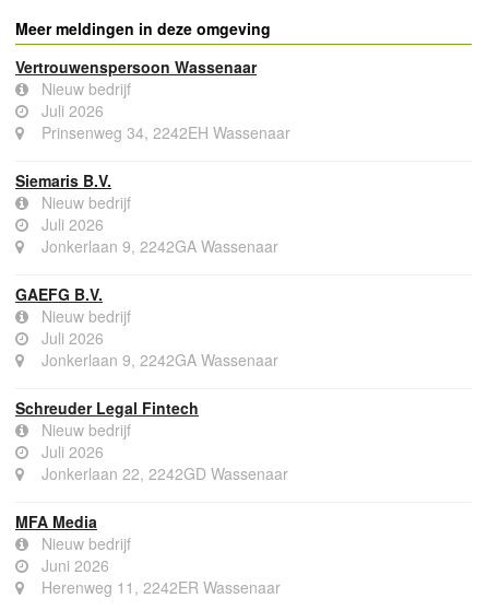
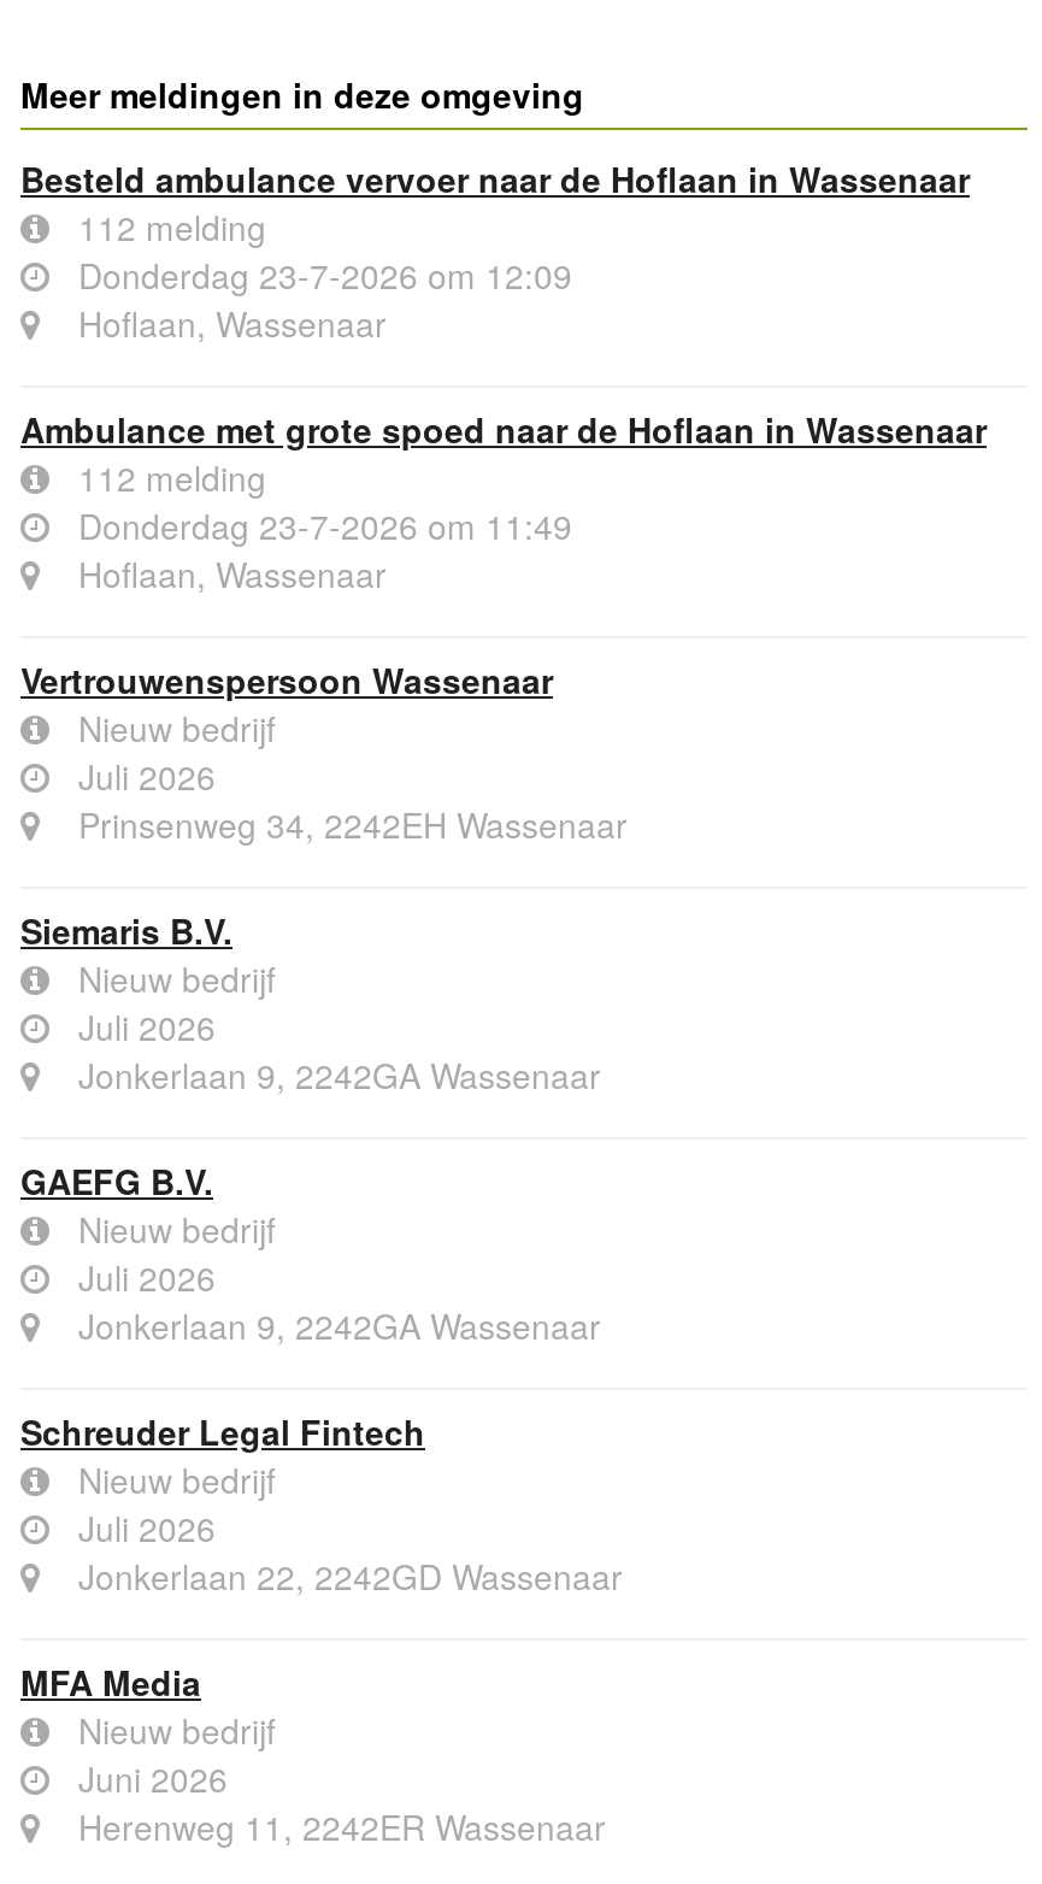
none -> [20,154,987,597] Besteld ambulance vervoer naar de Hoflaan in Wassenaar | 112 melding | Donderdag 23-7-2026 om 12:09 | Hoflaan, Wassenaar | Ambulance met grote spoed naar de Hoflaan in Wassenaar | 112 melding | Donderdag 23-7-2026 om 11:49 | Hoflaan, Wassenaar

